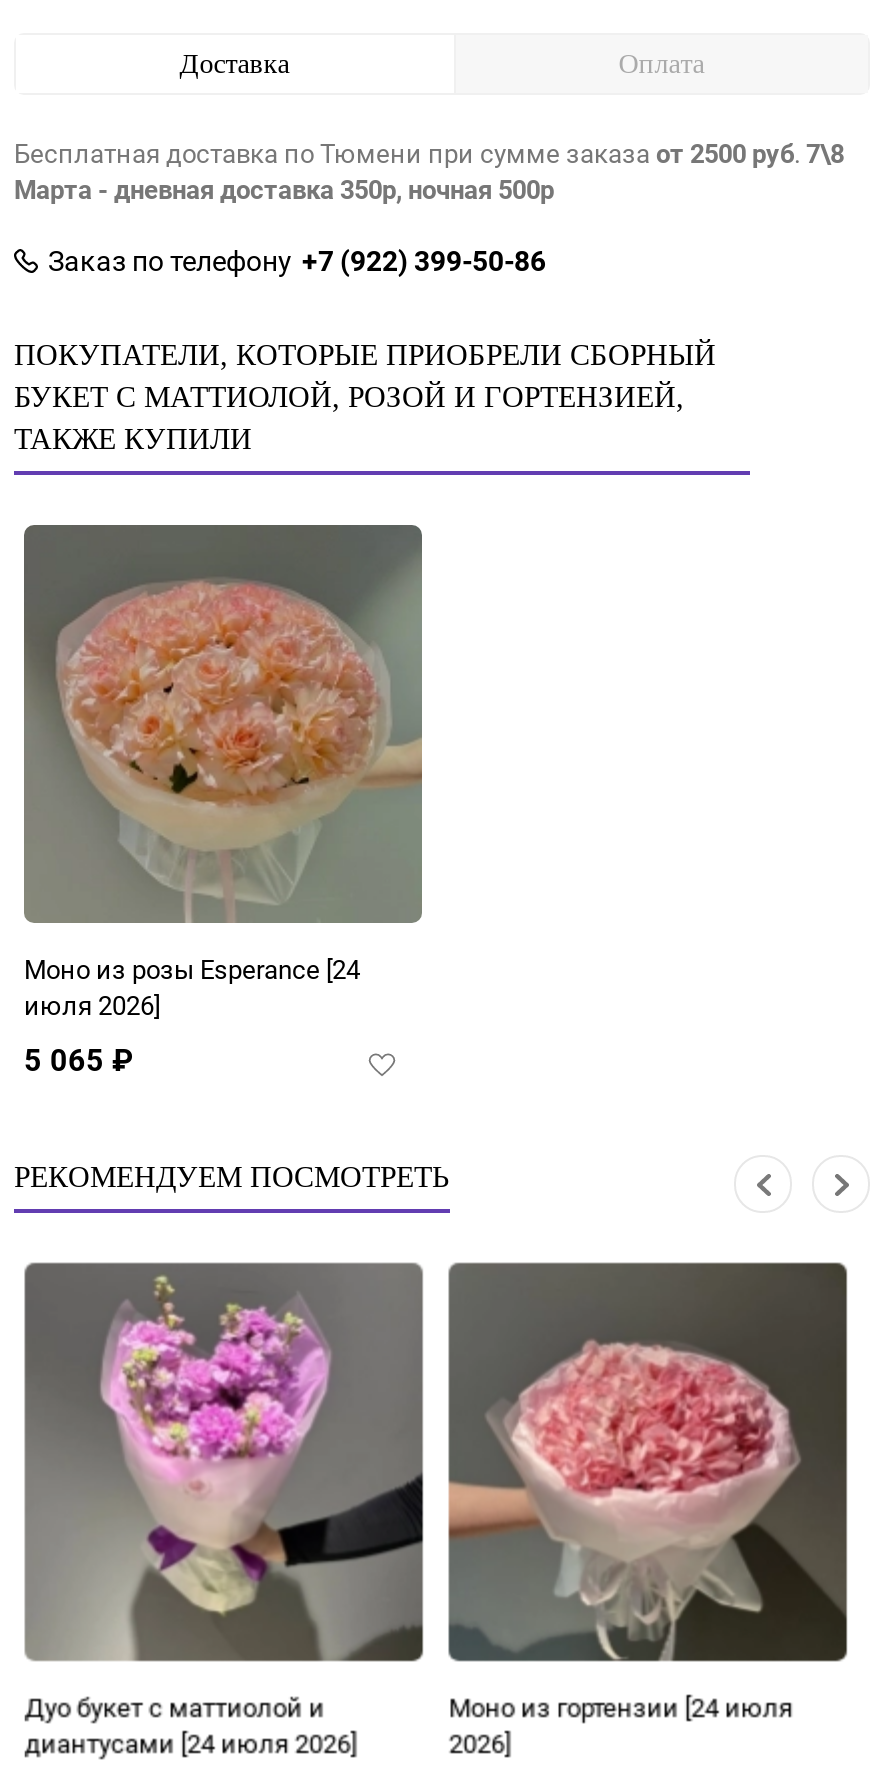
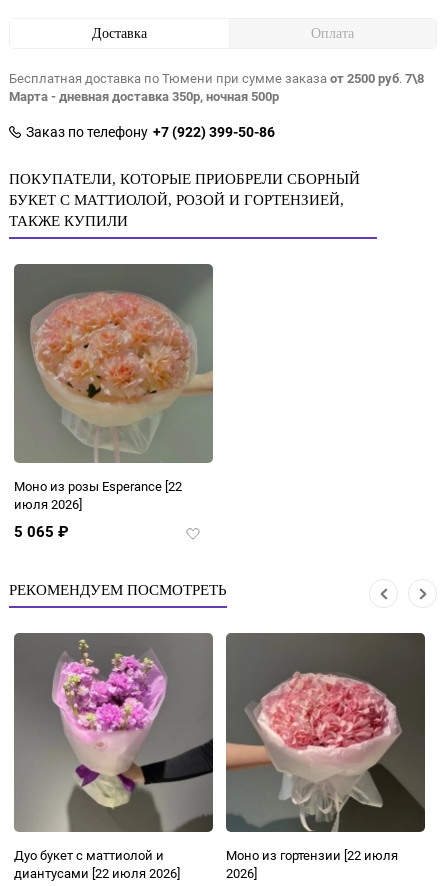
[24,951,360,987] Моно из розы Esperance [24 -> [14,477,182,495] Моно из розы Esperance [22
[448,1689,792,1725] Моно из гортензии [24 июля -> [226,846,398,864] Моно из гортензии [22 июля
[24,1725,356,1761] диантусами [24 июля 2026] -> [14,864,180,882] диантусами [22 июля 2026]

